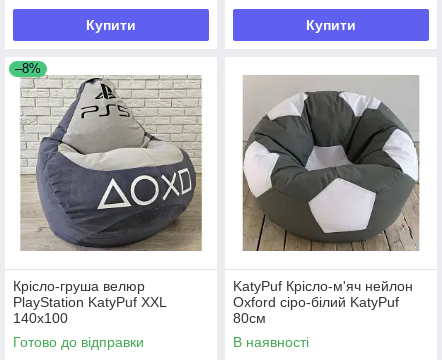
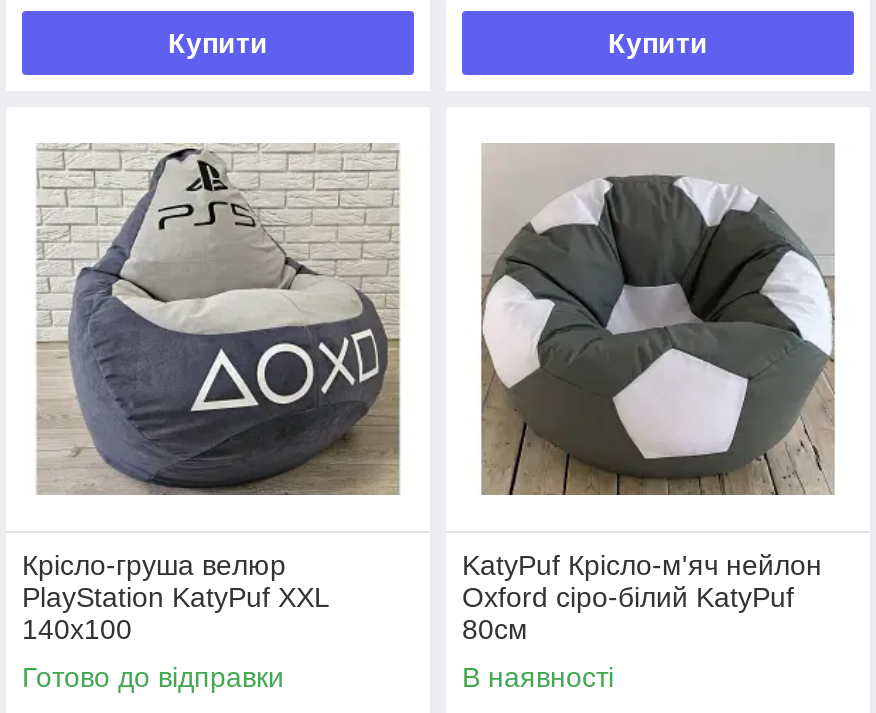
[15,61,41,76] –8% -> none

